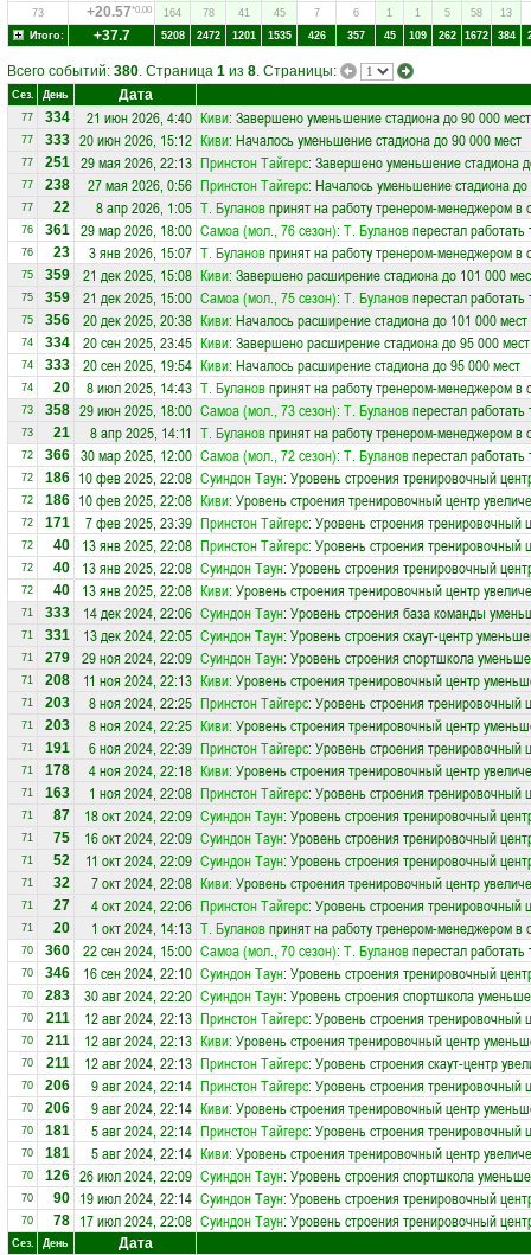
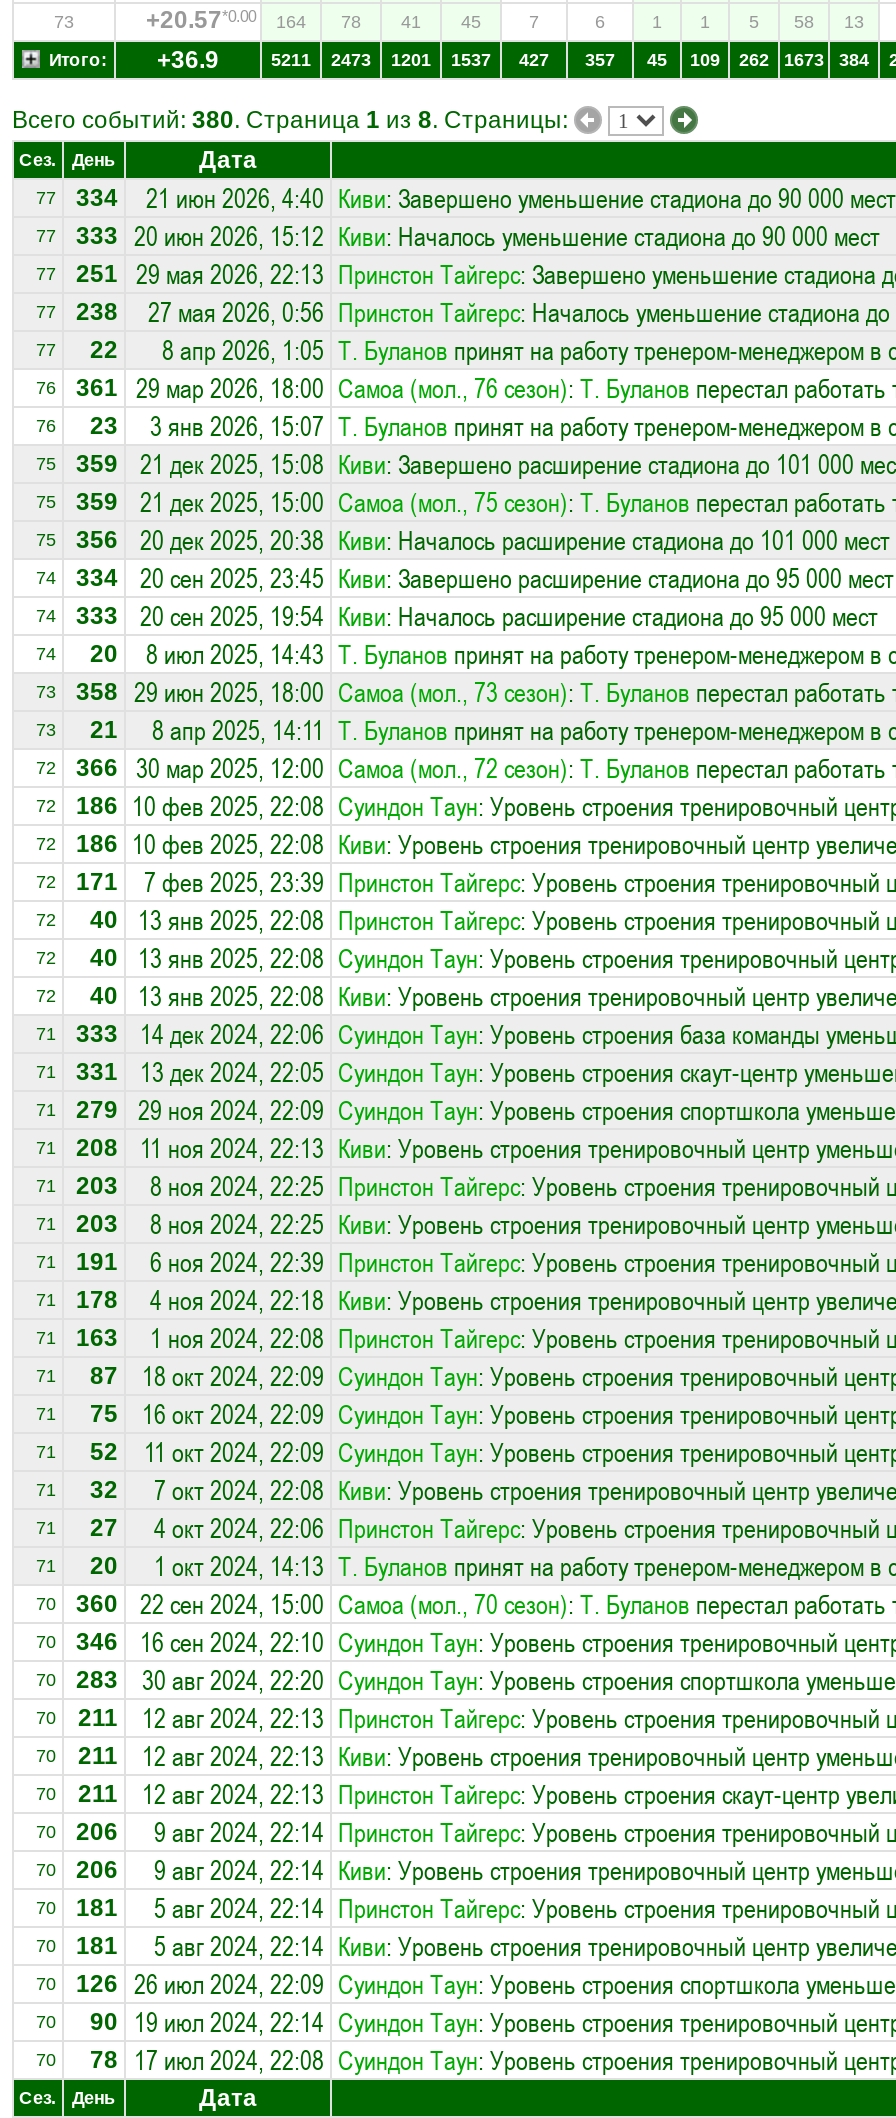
[93,27,130,44] +37.7 -> [157,46,219,74] +36.9
[161,30,184,41] 5208 -> [271,50,311,70] 5211
[196,30,220,41] 2472 -> [331,50,371,70] 2473
[267,30,291,41] 1535 -> [451,50,491,70] 1537
[308,30,325,41] 426 -> [519,50,549,70] 427
[465,30,488,41] 1672 -> [784,50,824,70] 1673

